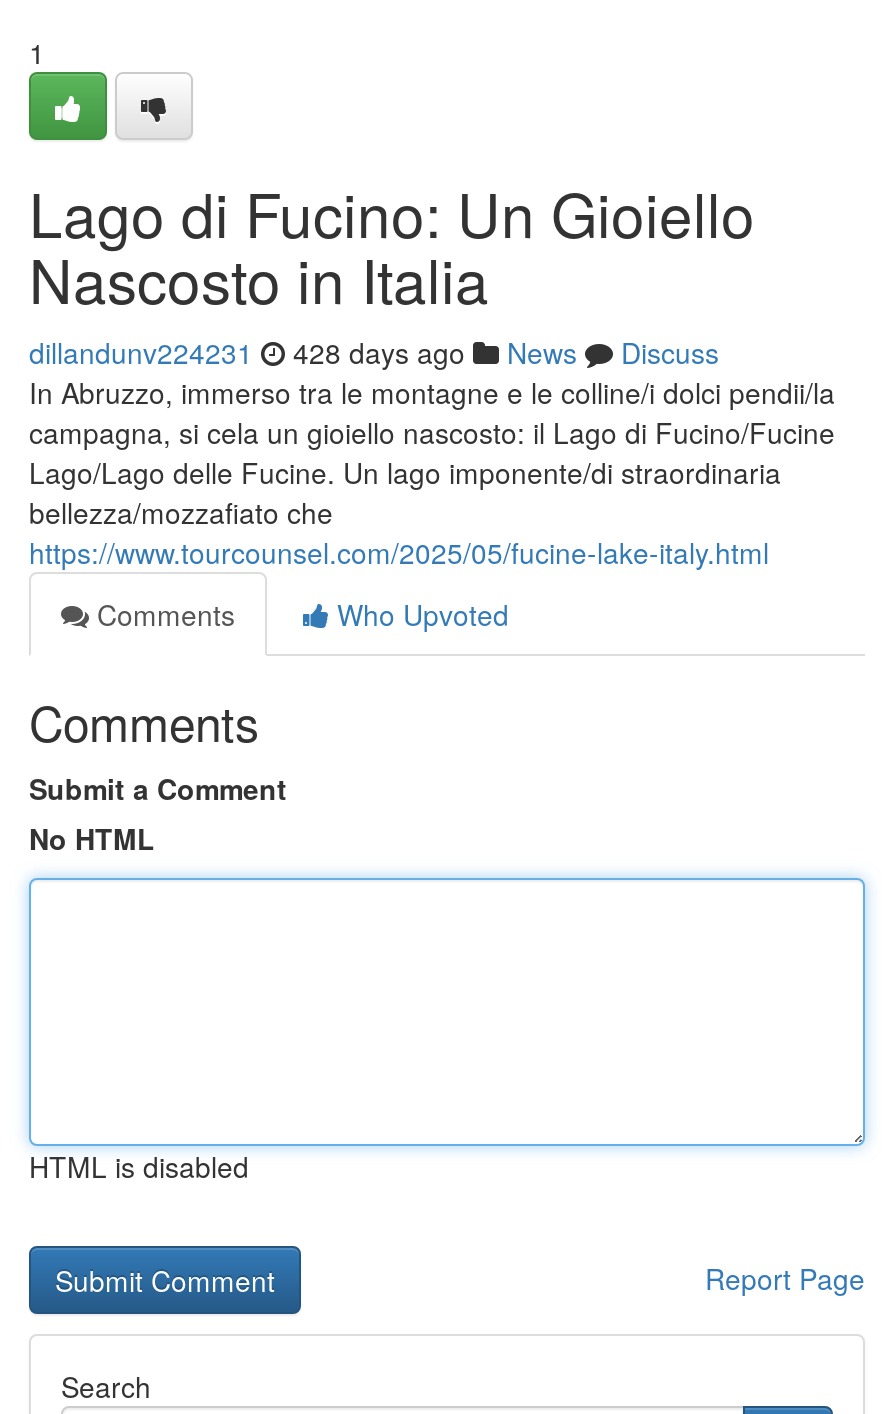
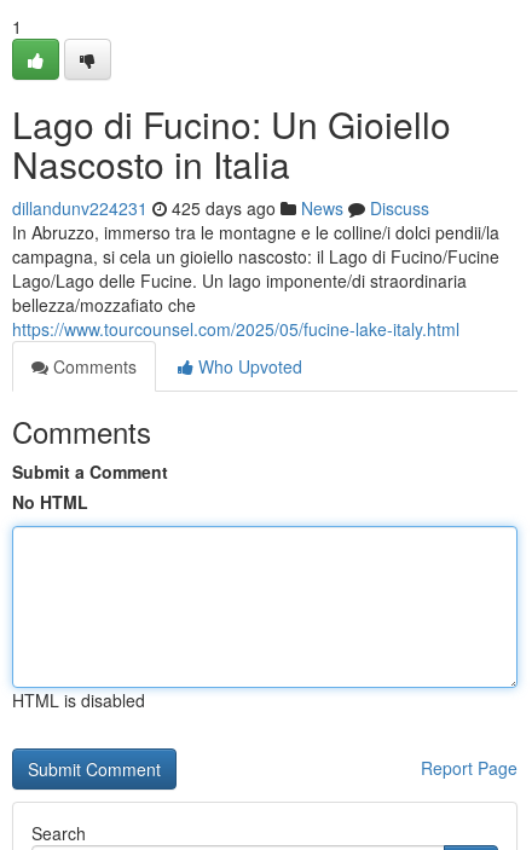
[29,332,719,372] dillandunv224231 428 days ago News Discuss -> [12,196,429,220] dillandunv224231 425 days ago News Discuss

